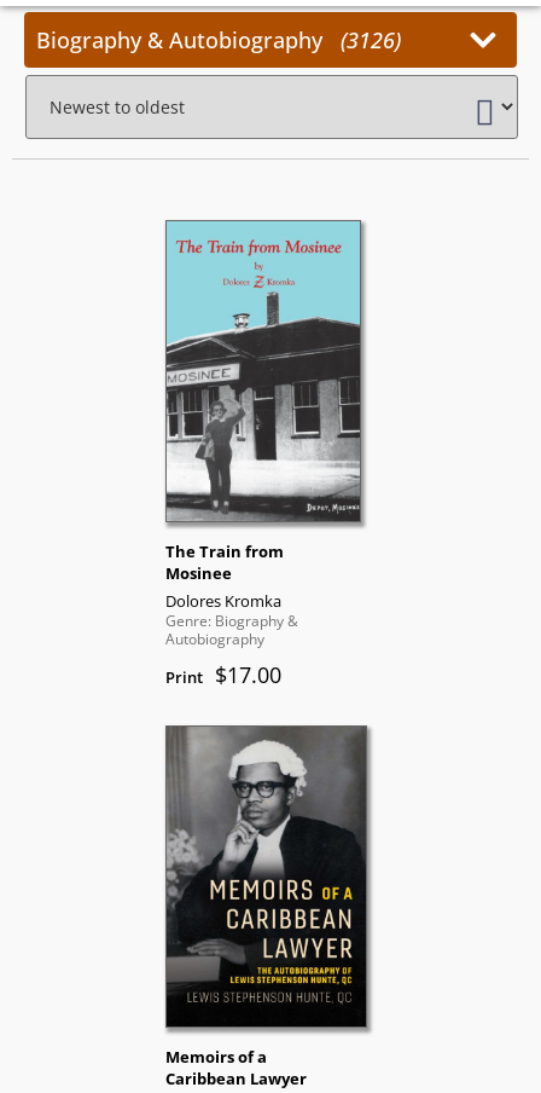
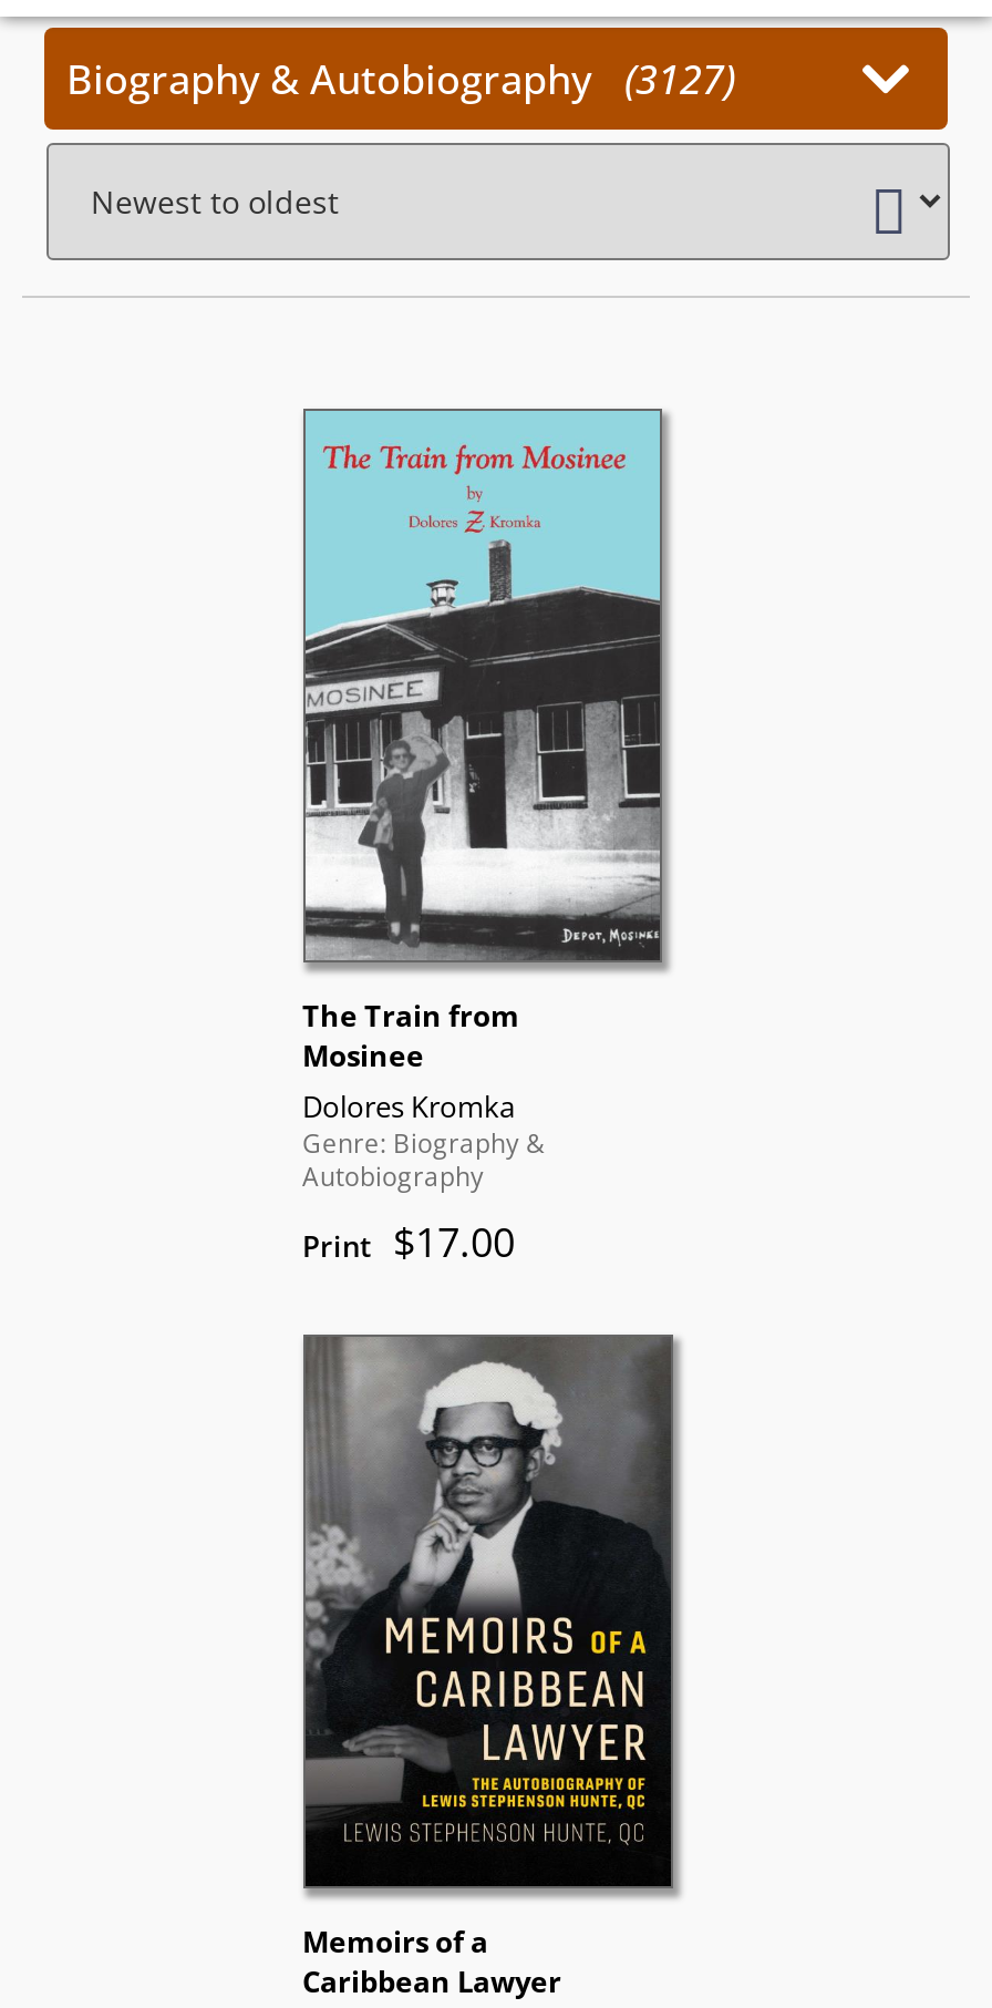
[36,25,395,54] Biography & Autobiography 3126 -> [66,52,724,105] Biography & Autobiography 3127

